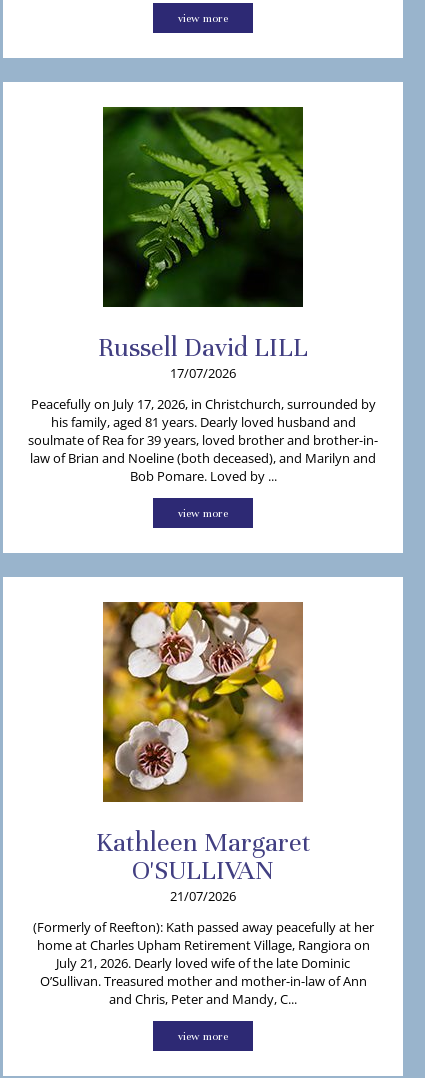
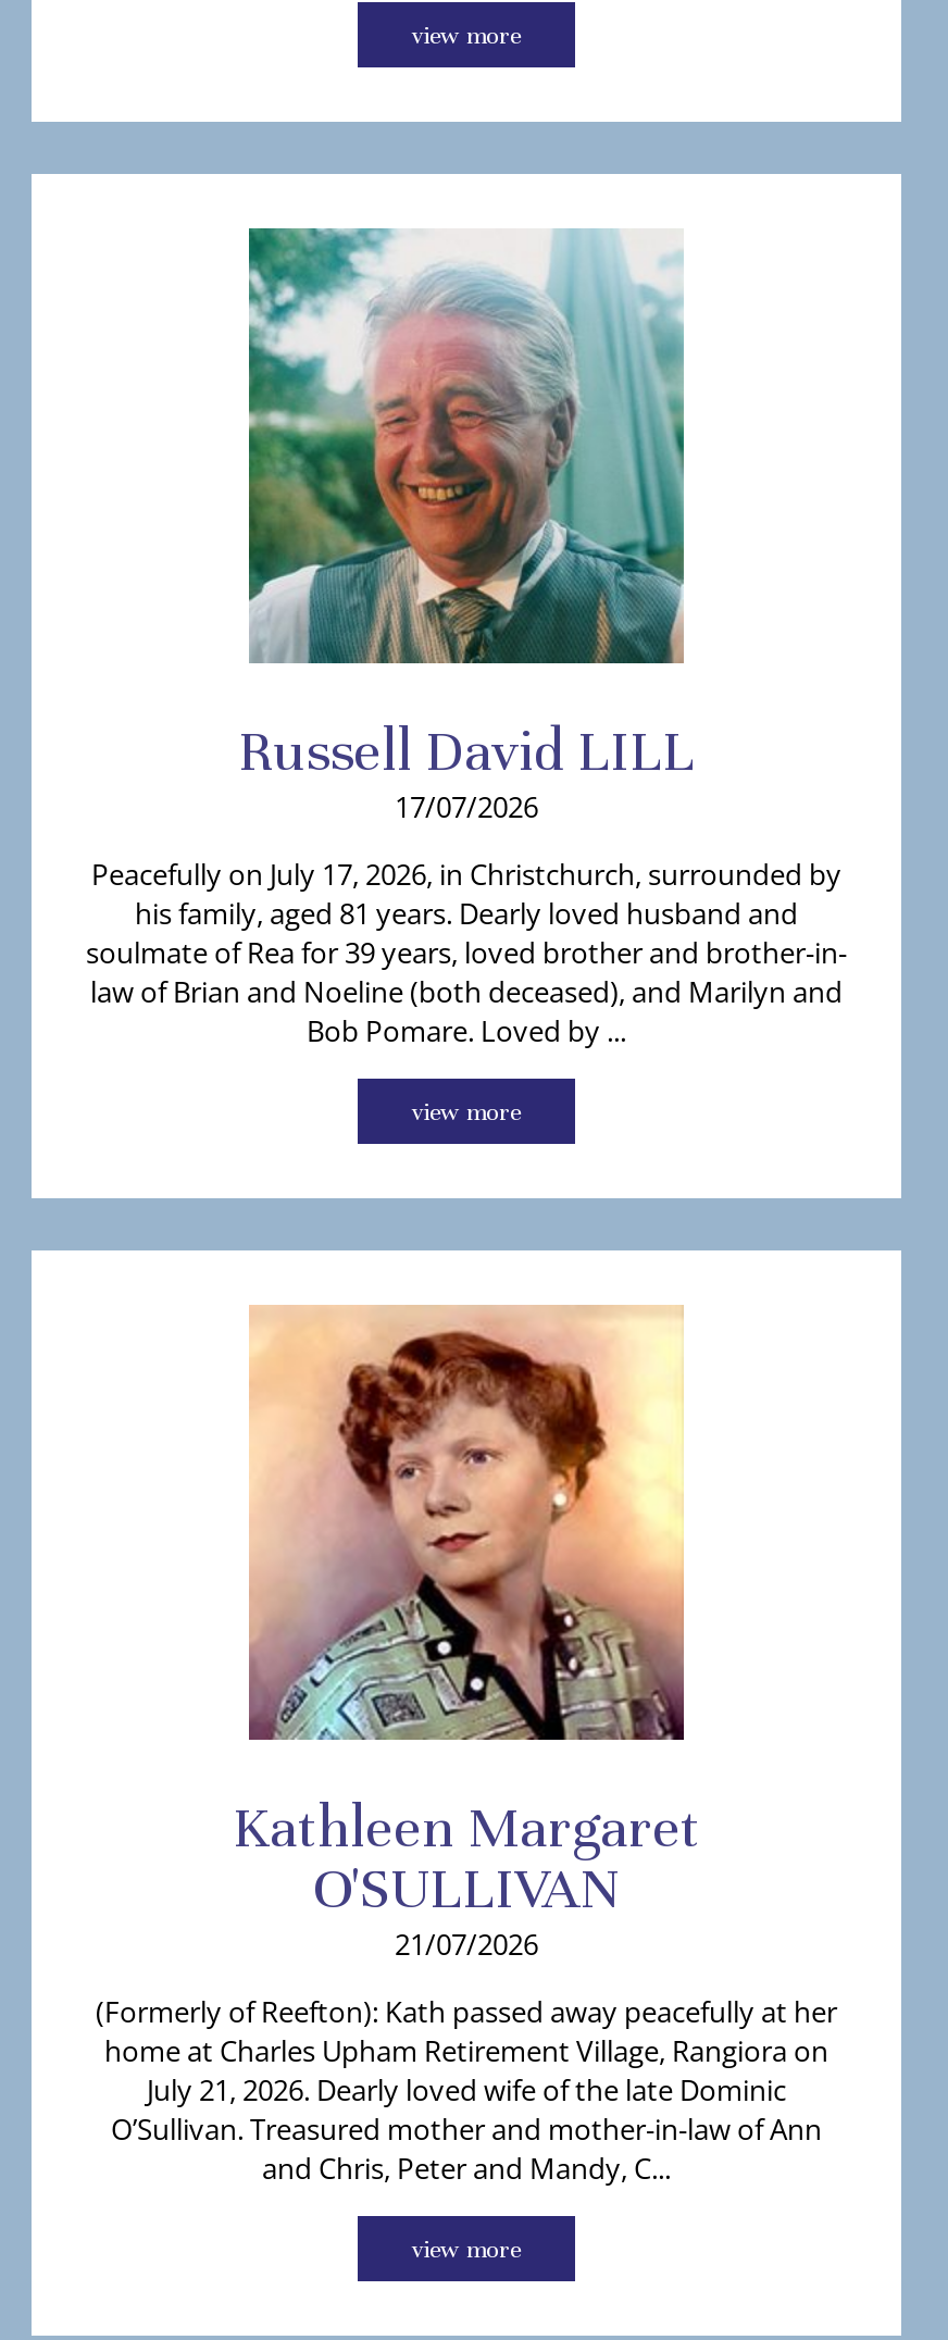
[102,106,304,307] [image] -> [247,226,686,665] [image]
[102,601,304,803] [image] -> [247,1305,686,1742] [image]

